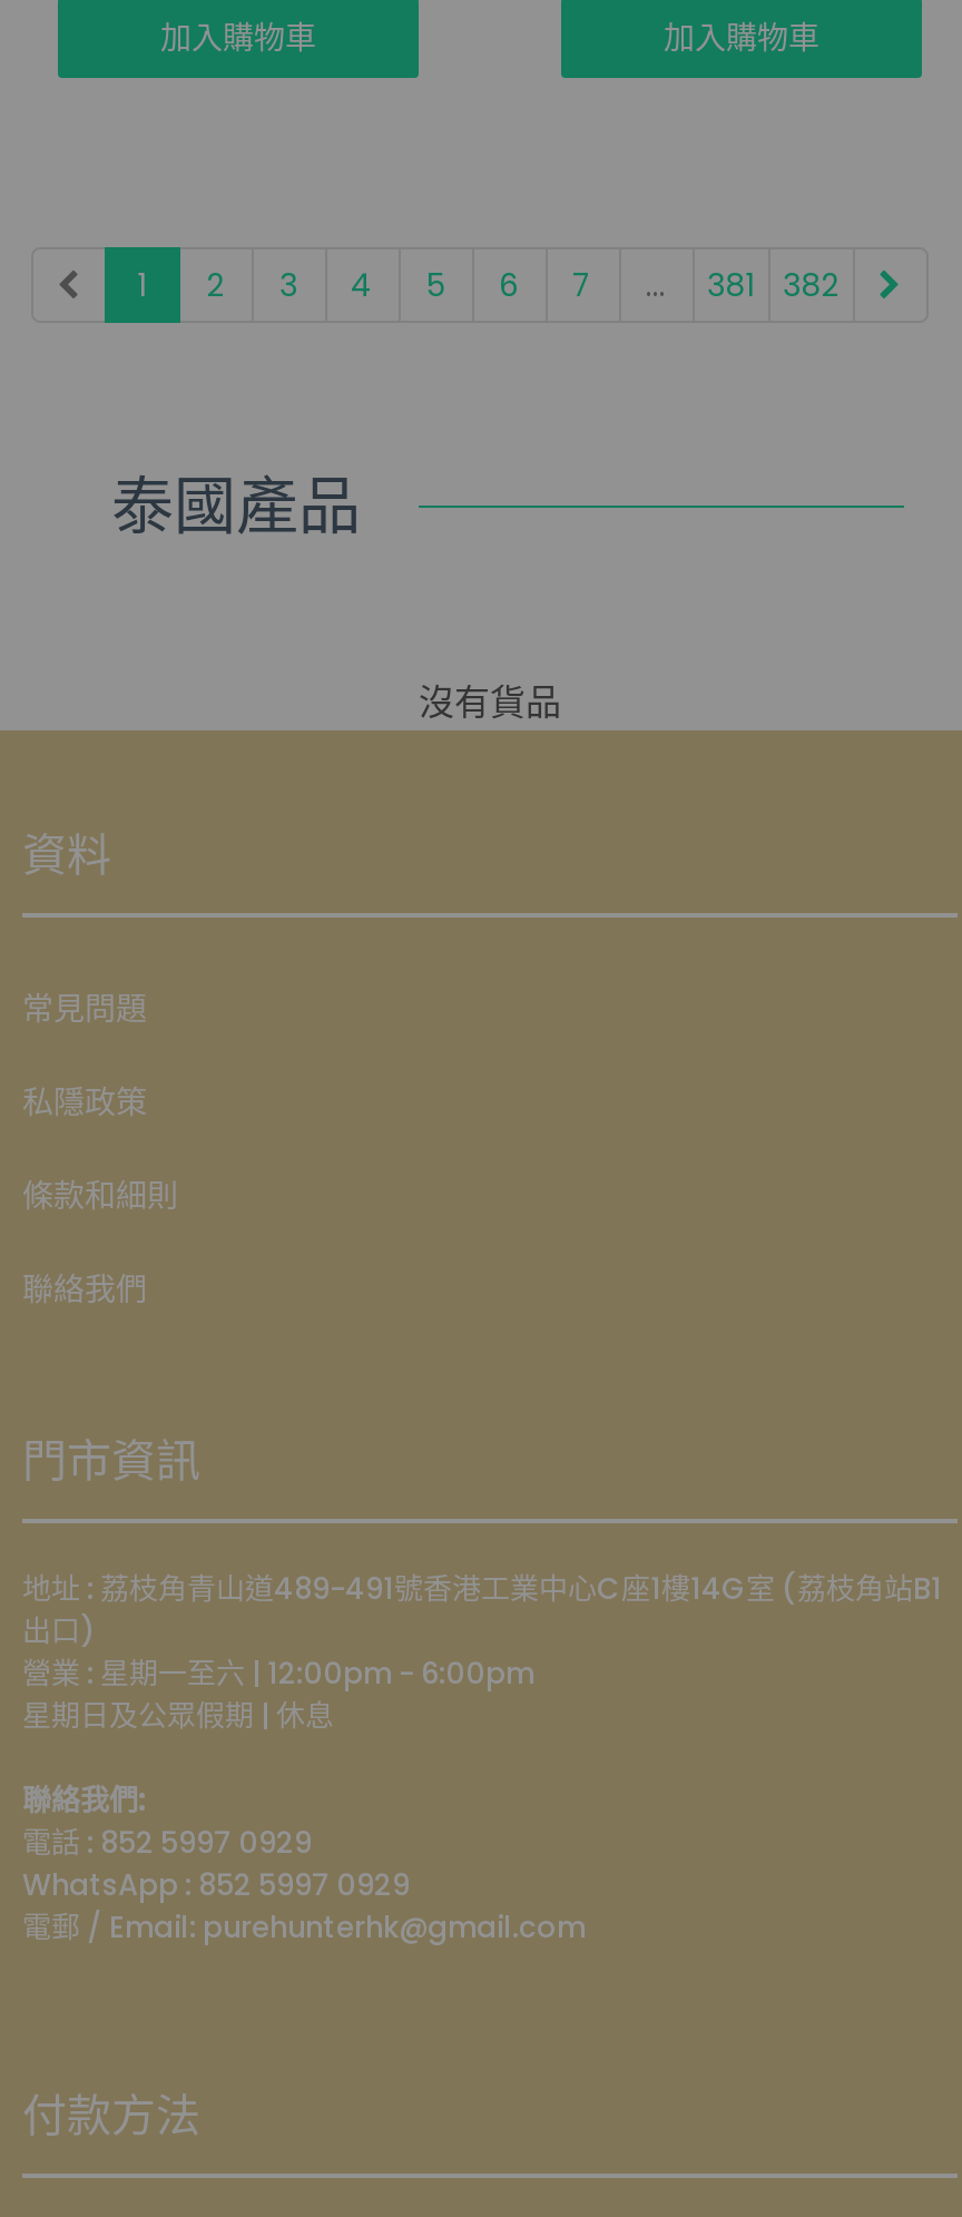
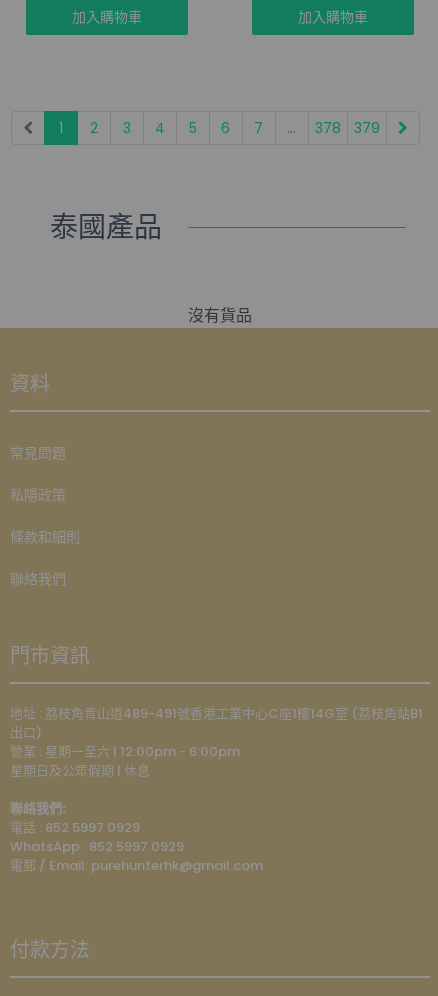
[707,263,754,307] 381 -> [314,118,340,138] 378
[783,263,838,307] 382 -> [353,118,379,138] 379

